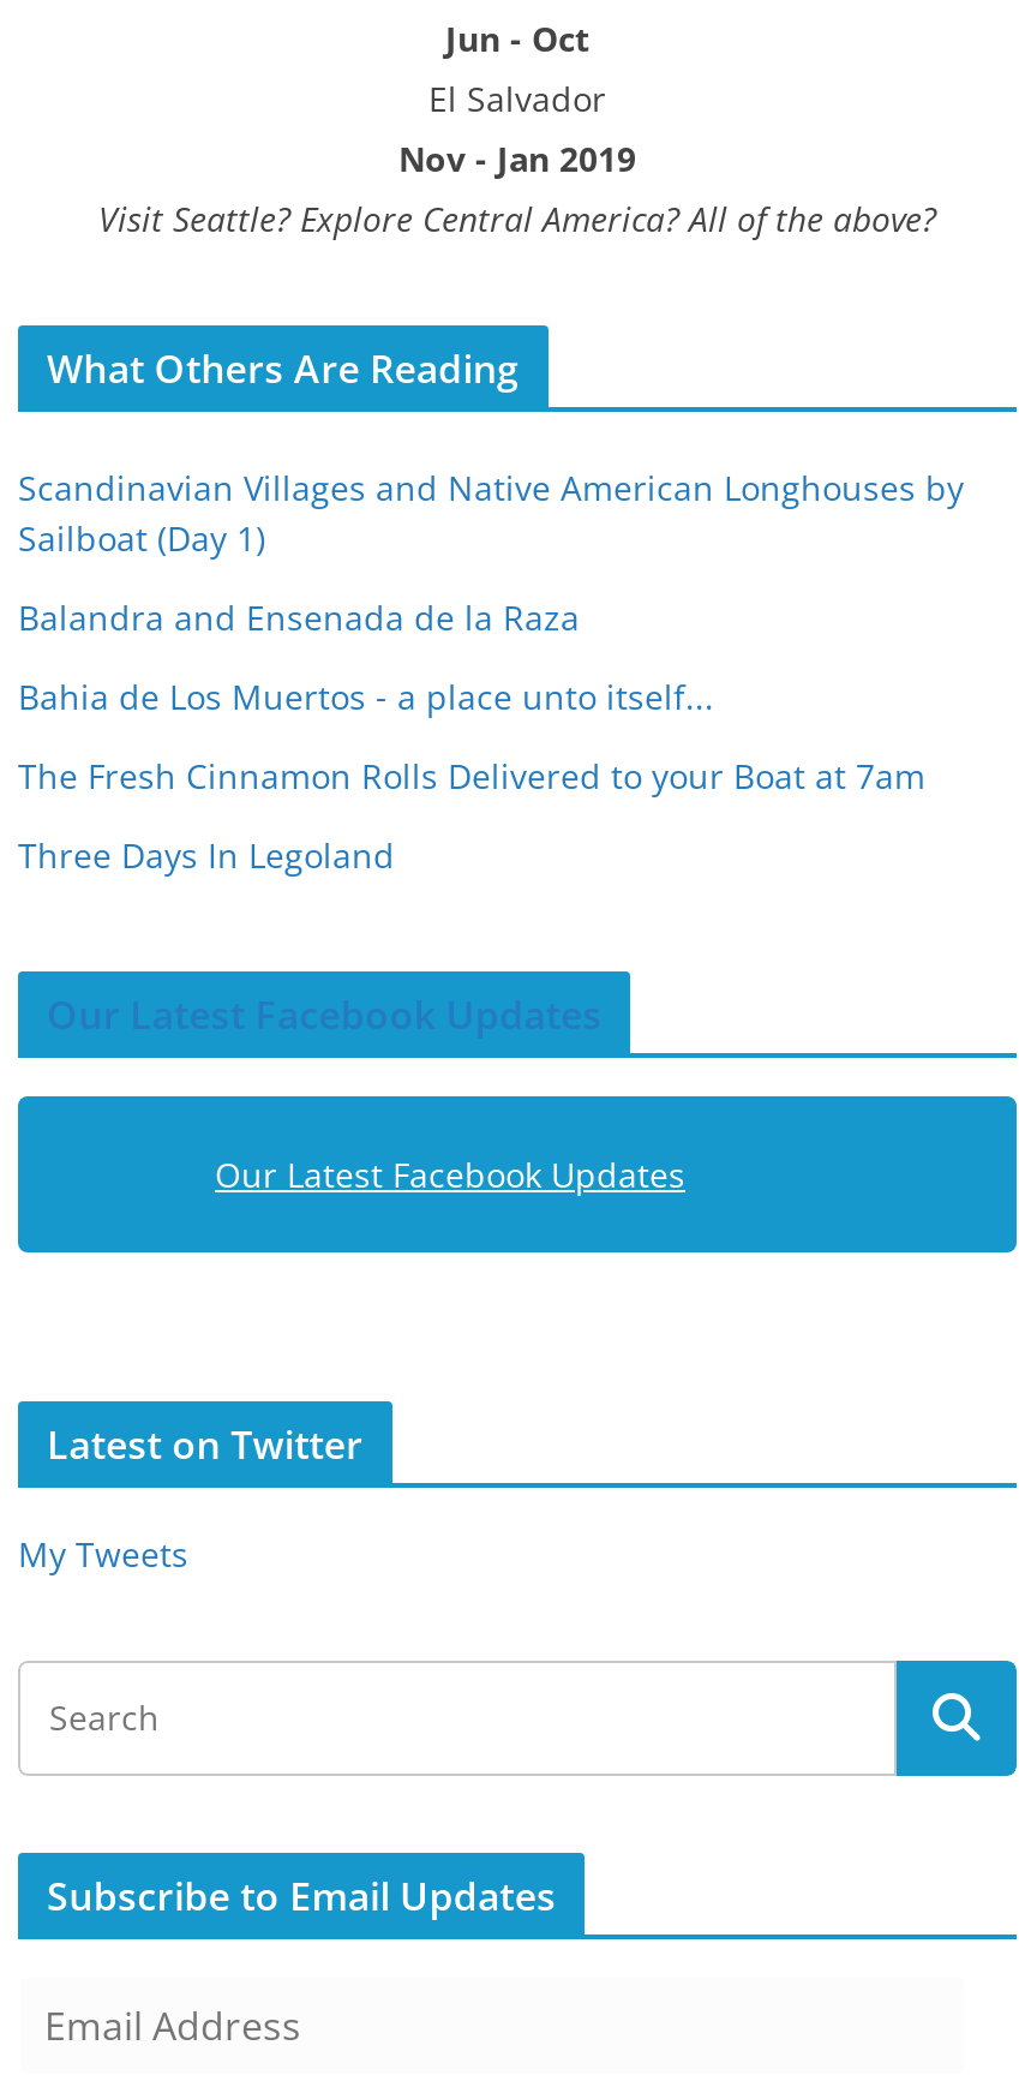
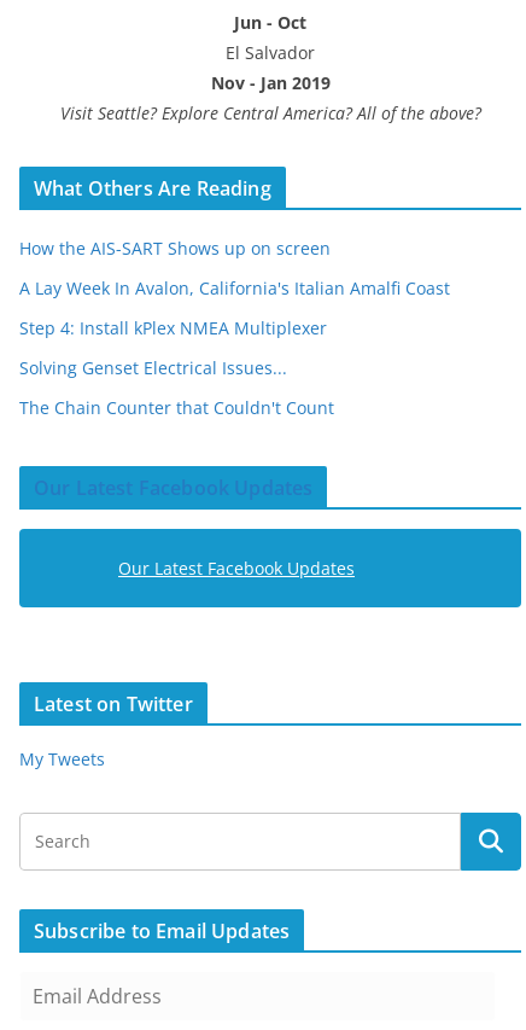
[18,464,964,561] Scandinavian Villages and Native American Longhouses by | Sailboat (Day 1) -> [19,237,331,259] How the AIS-SART Shows up on screen
[18,594,580,640] Balandra and Ensenada de la Raza -> [19,276,450,299] A Lay Week In Avalon, California's Italian Amalfi Coast
[18,673,714,719] Bahia de Los Muertos - a place unto itself... -> [19,316,327,339] Step 4: Install kPlex NMEA Multiplexer
[18,753,925,798] The Fresh Cinnamon Rolls Delivered to your Boat at 7am -> [19,356,287,379] Solving Genset Electrical Issues...
[18,832,395,878] Three Days In Legoland -> [19,396,334,419] The Chain Counter that Couldn't Count

